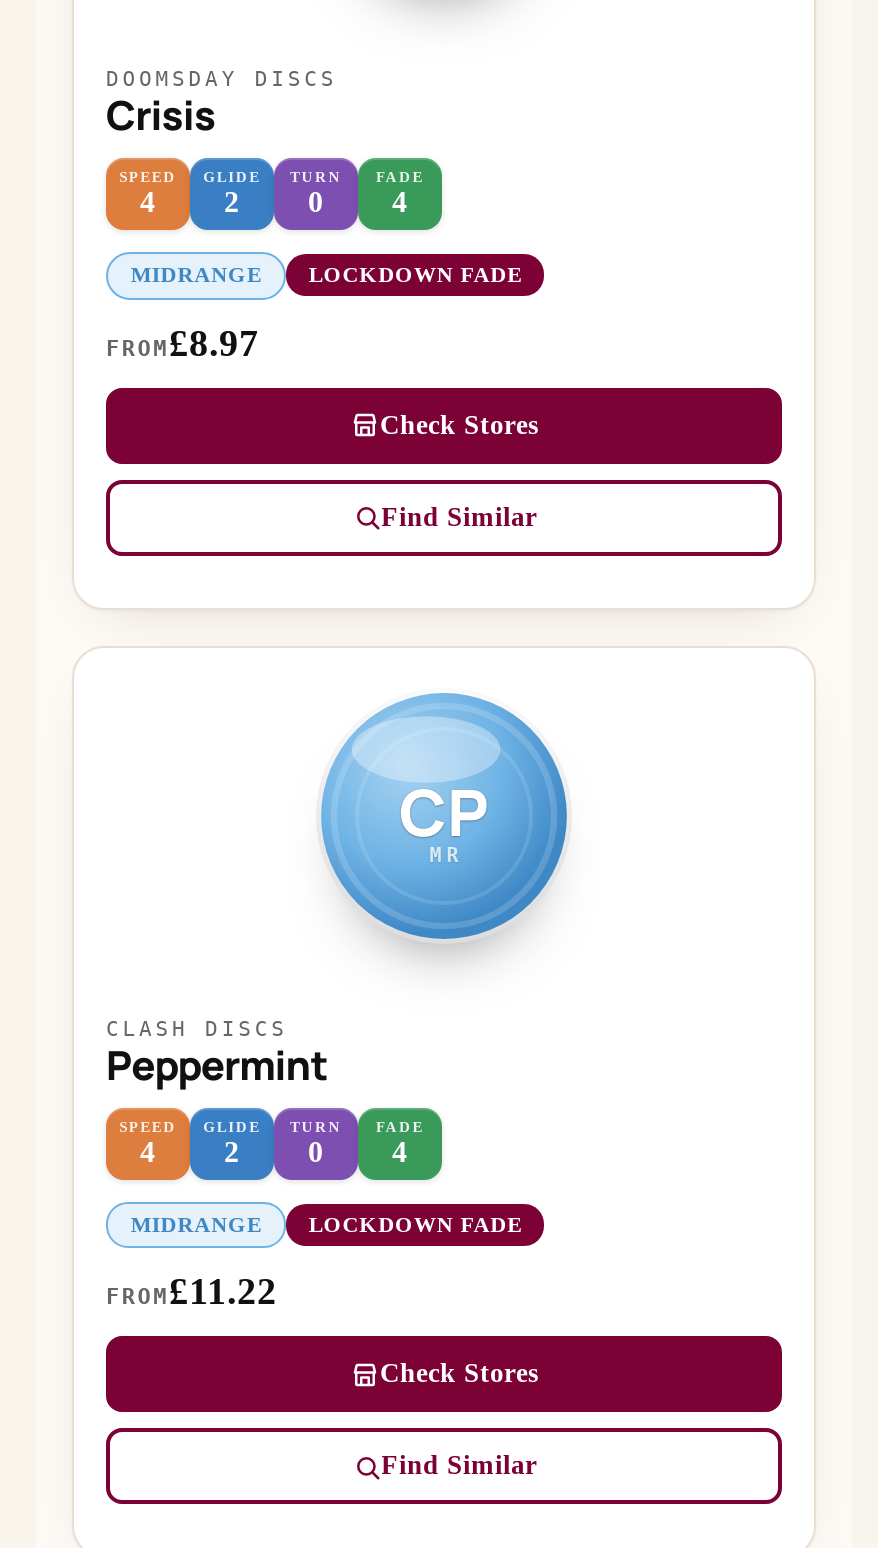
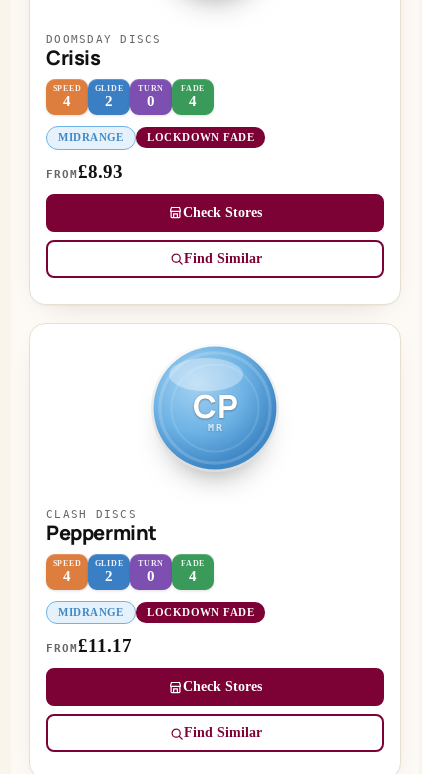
[106,321,259,363] FROM£8.97 -> [46,161,122,182] FROM£8.93
[106,1271,277,1313] FROM£11.22 -> [46,635,131,656] FROM£11.17

